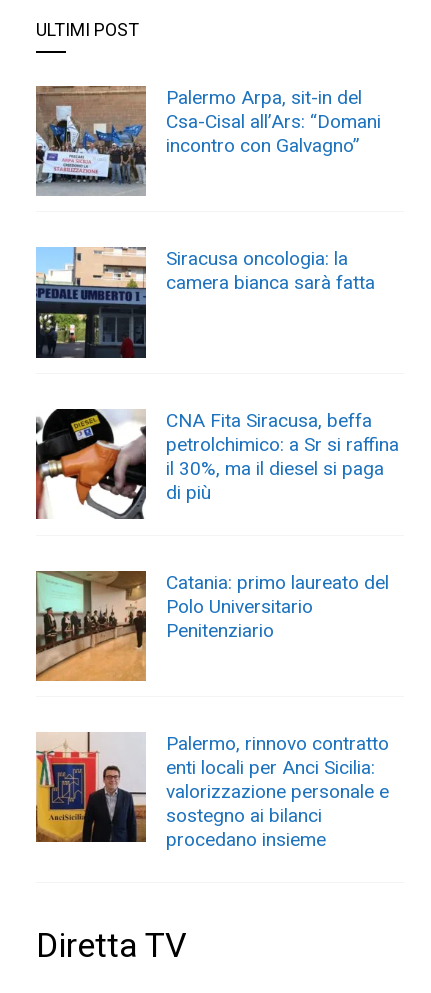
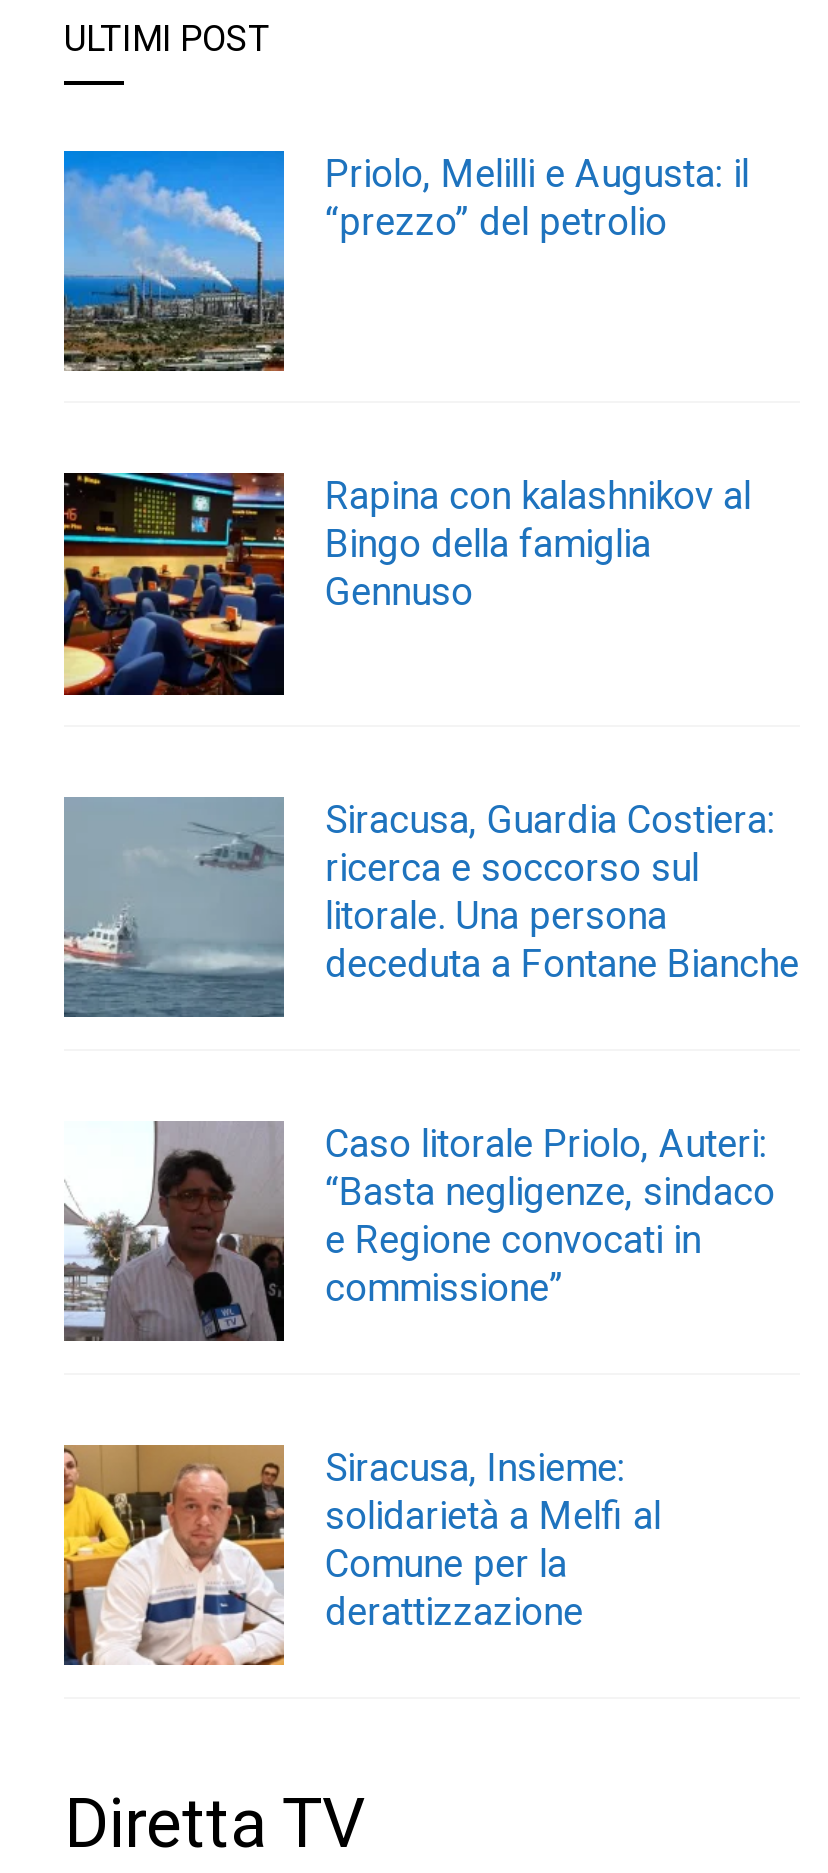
[35,85,381,196] [image] | Palermo Arpa, sit-in del | Csa-Cisal all’Ars: “Domani | incontro con Galvagno” -> [62,149,749,373] [image] | Priolo, Melilli e Augusta: il | “prezzo” del petrolio
[35,247,375,359] [image] | Siracusa oncologia: la | camera bianca sarà fatta -> [62,471,751,697] [image] | Rapina con kalashnikov al | Bingo della famiglia | Gennuso
[35,408,399,519] [image] | CNA Fita Siracusa, beffa | petrolchimico: a Sr si raffina | il 30%, ma il diesel si paga | di più -> [62,795,799,1019] [image] | Siracusa, Guardia Costiera: | ricerca e soccorso sul | litorale. Una persona | deceduta a Fontane Bianche
[35,570,389,682] [image] | Catania: primo laureato del | Polo Universitario | Penitenziario -> [64,1119,775,1343] [image] | Caso litorale Priolo, Auteri: | “Basta negligenze, sindaco | e Regione convocati in | commissione”
[36,732,389,851] [image] | Palermo, rinnovo contratto | enti locali per Anci Sicilia: | valorizzazione personale e | sostegno ai bilanci | procedano insieme -> [62,1443,661,1667] [image] | Siracusa, Insieme: | solidarietà a Melfi al | Comune per la | derattizzazione

